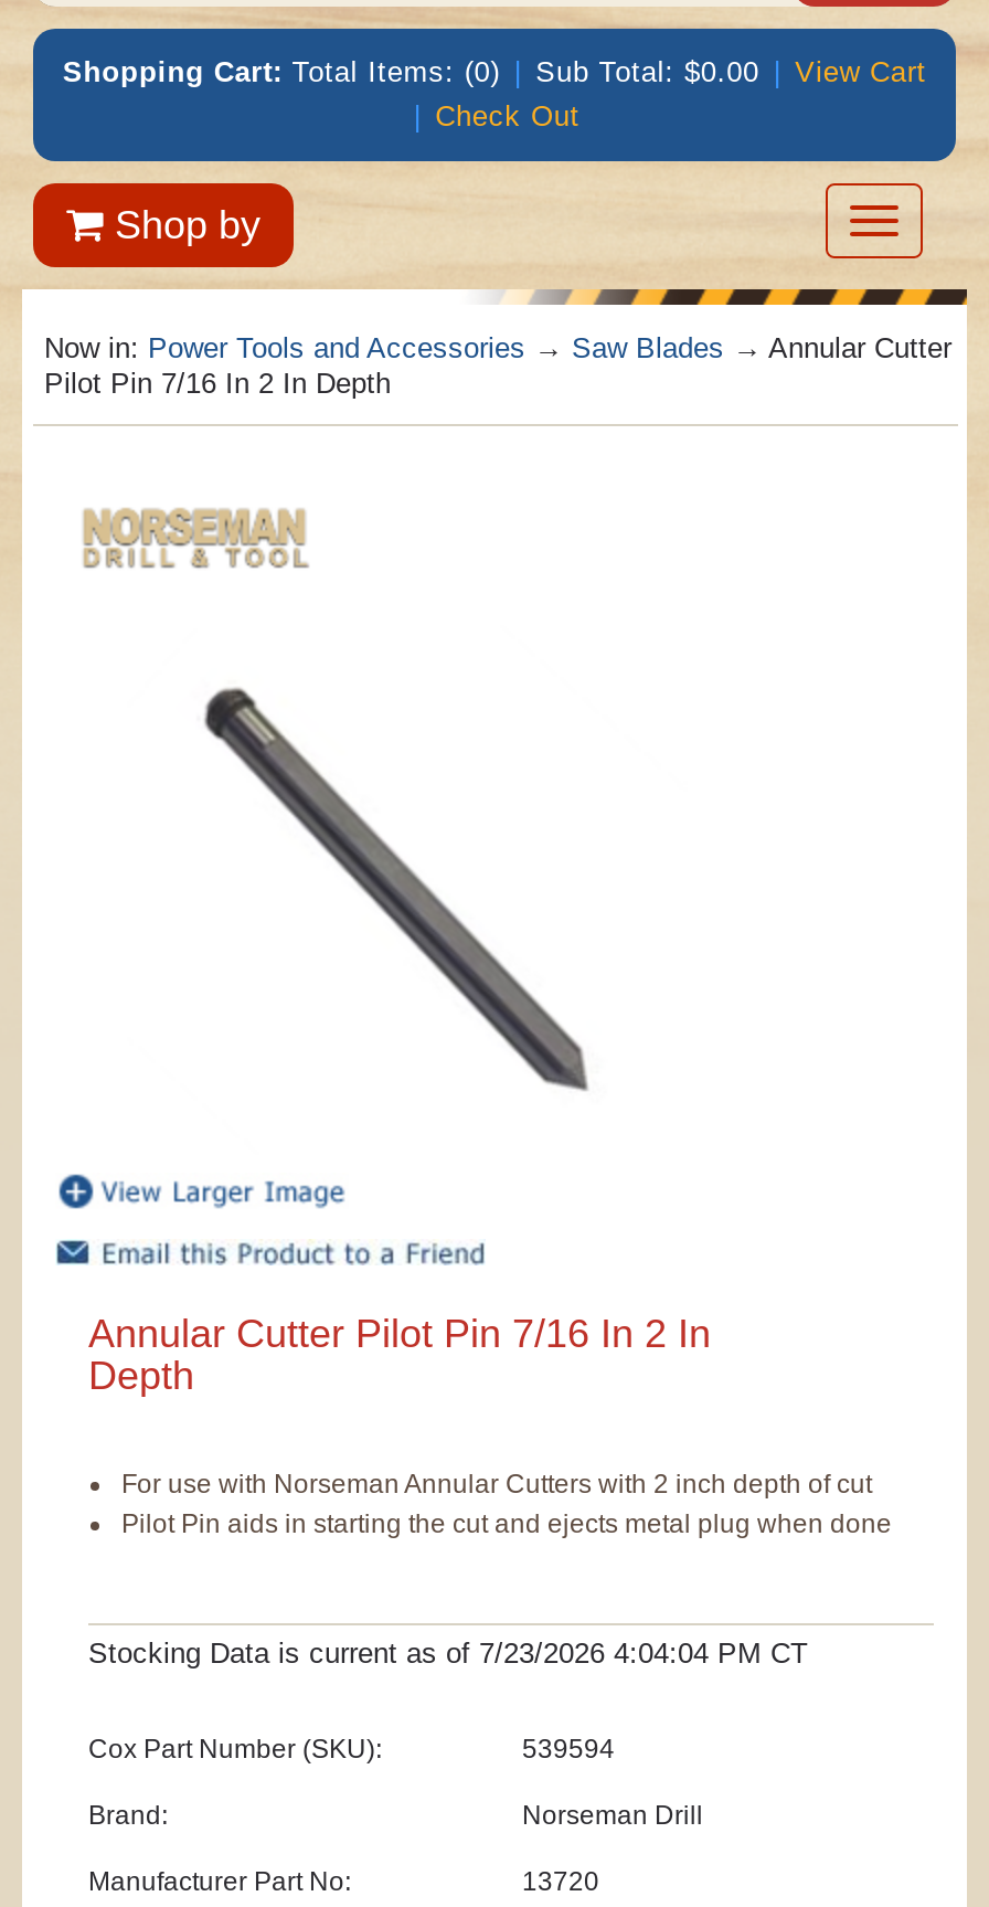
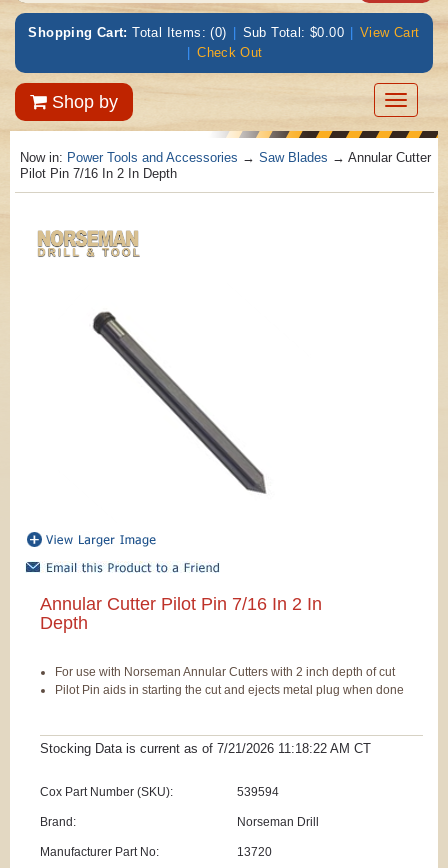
[88,1637,808,1670] Stocking Data is current as of 7/23/2026 4:04:04 PM CT -> [40,741,371,756] Stocking Data is current as of 7/21/2026 11:18:22 AM CT

